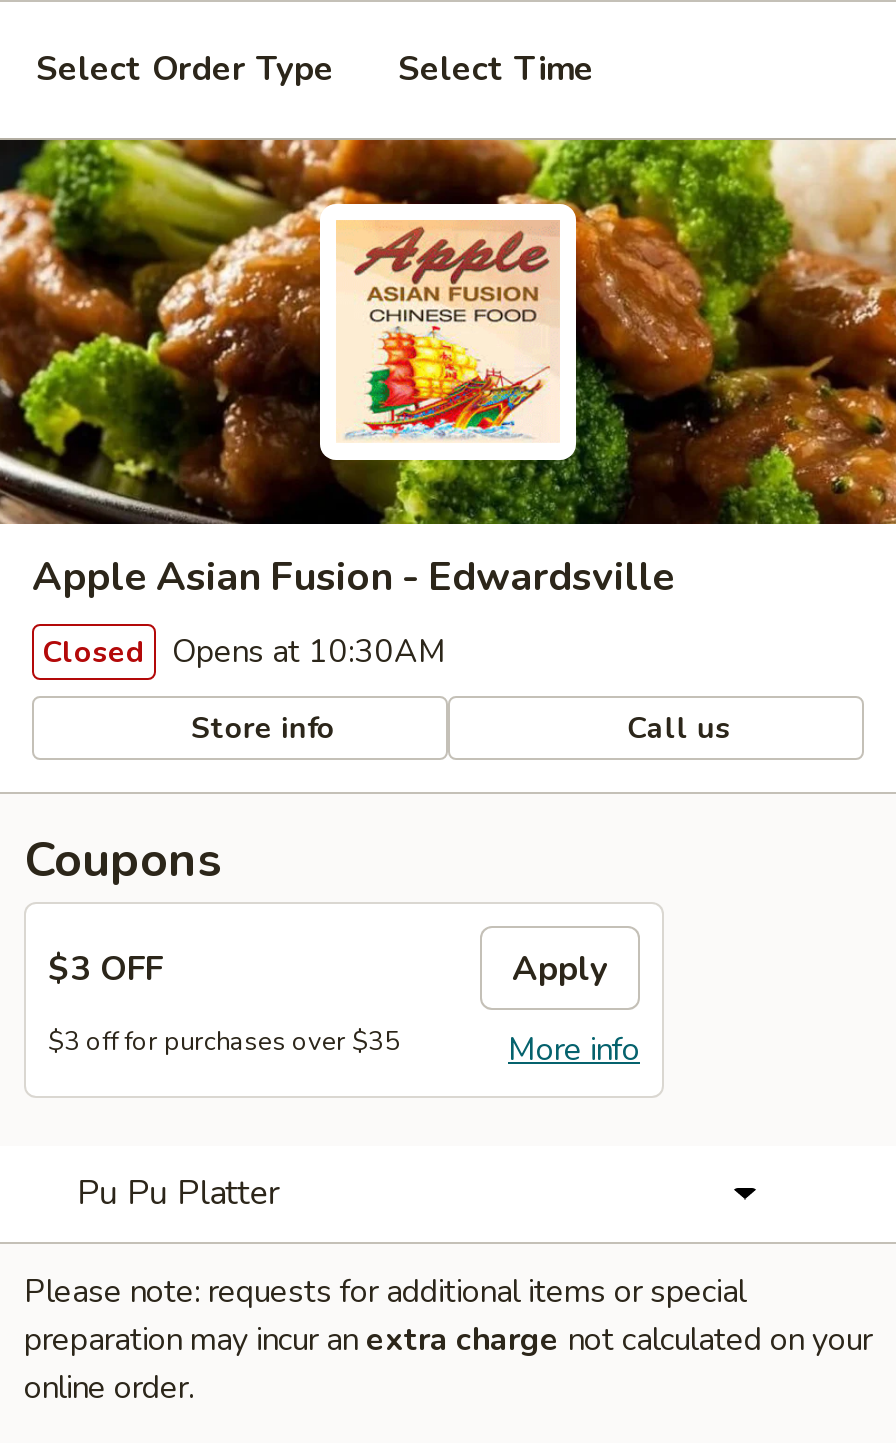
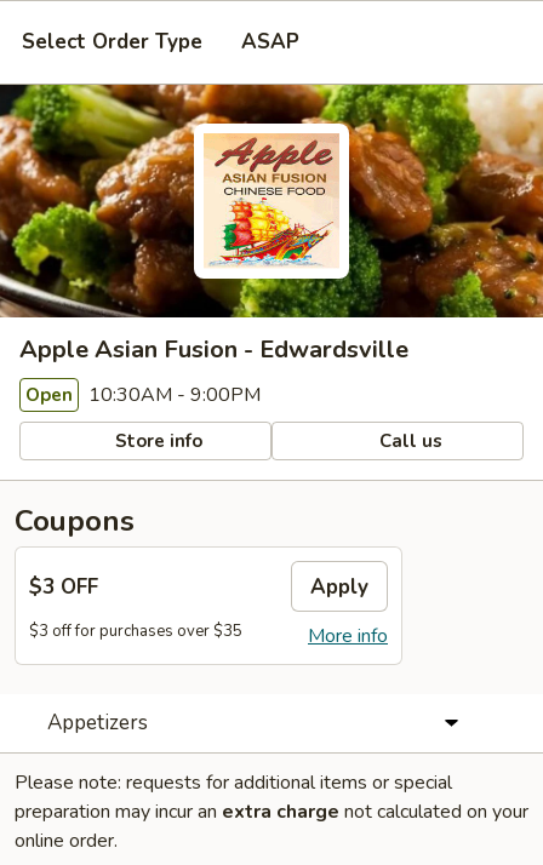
[398,46,594,92] Select Time -> [241,28,299,56] ASAP
[42,630,446,674] Closed Opens at 10:30AM -> [25,382,261,408] Open 10:30AM - 9:00PM
[77,1170,281,1216] Pu Pu Platter -> [47,709,147,737] Appetizers

